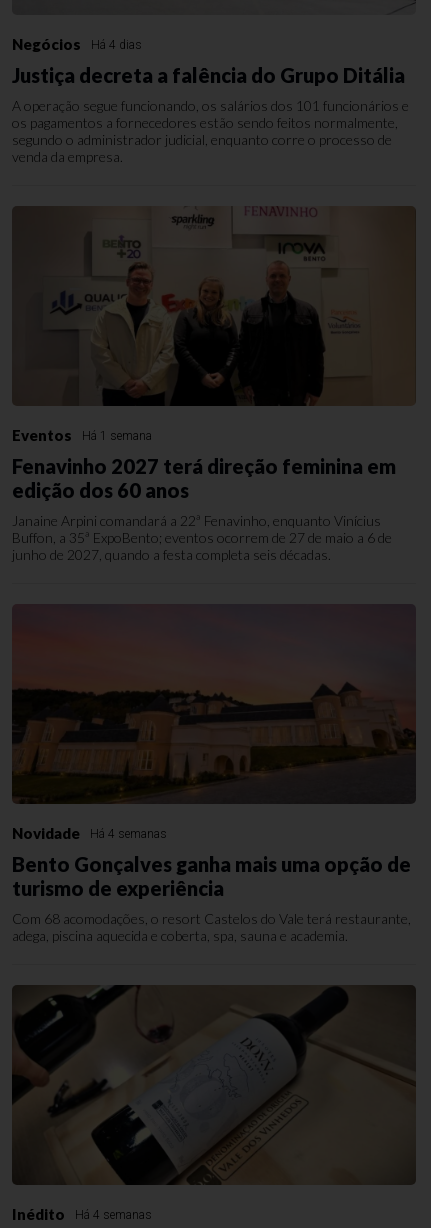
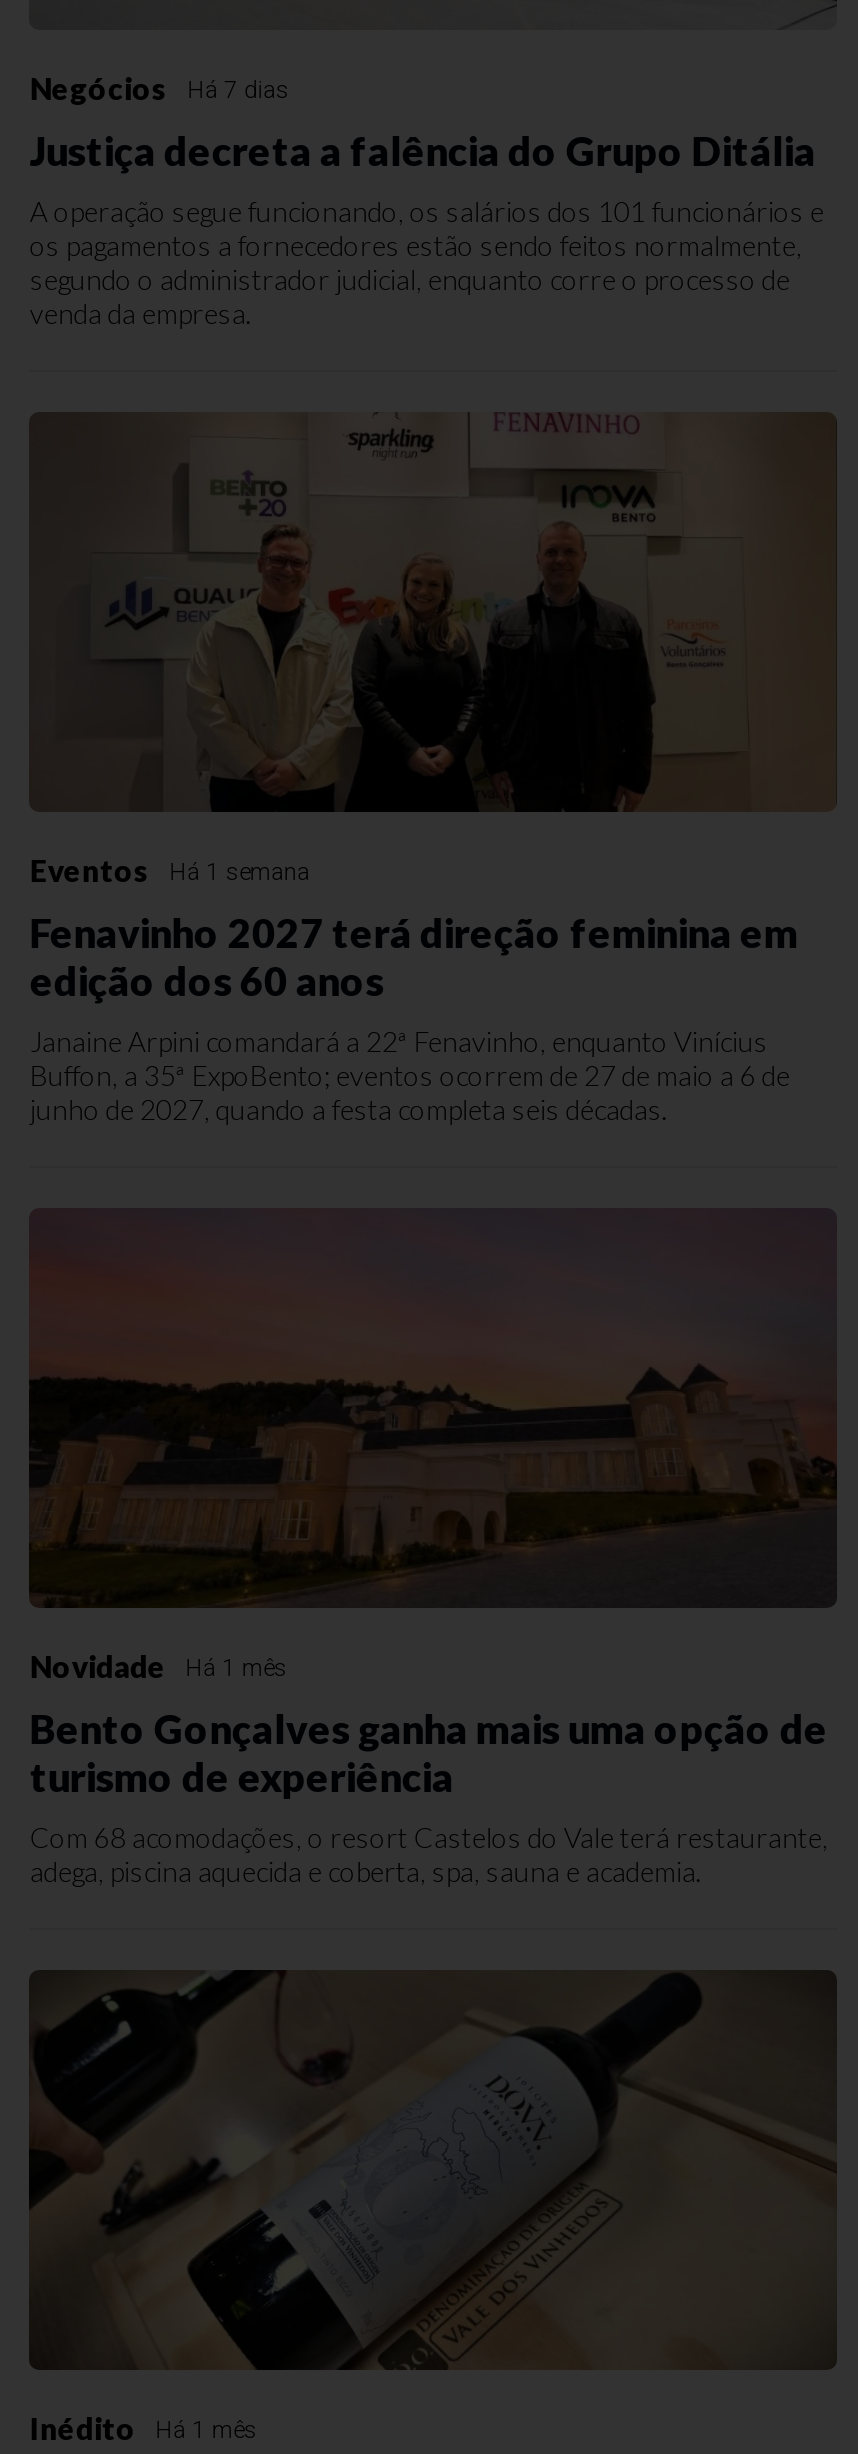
[12,35,142,53] Negócios Há 4 dias -> [30,69,290,105] Negócios Há 7 dias
[12,824,167,842] Novidade Há 4 semanas -> [30,1647,288,1683] Novidade Há 1 mês
[12,1205,152,1223] Inédito Há 4 semanas -> [30,2409,258,2445] Inédito Há 1 mês

